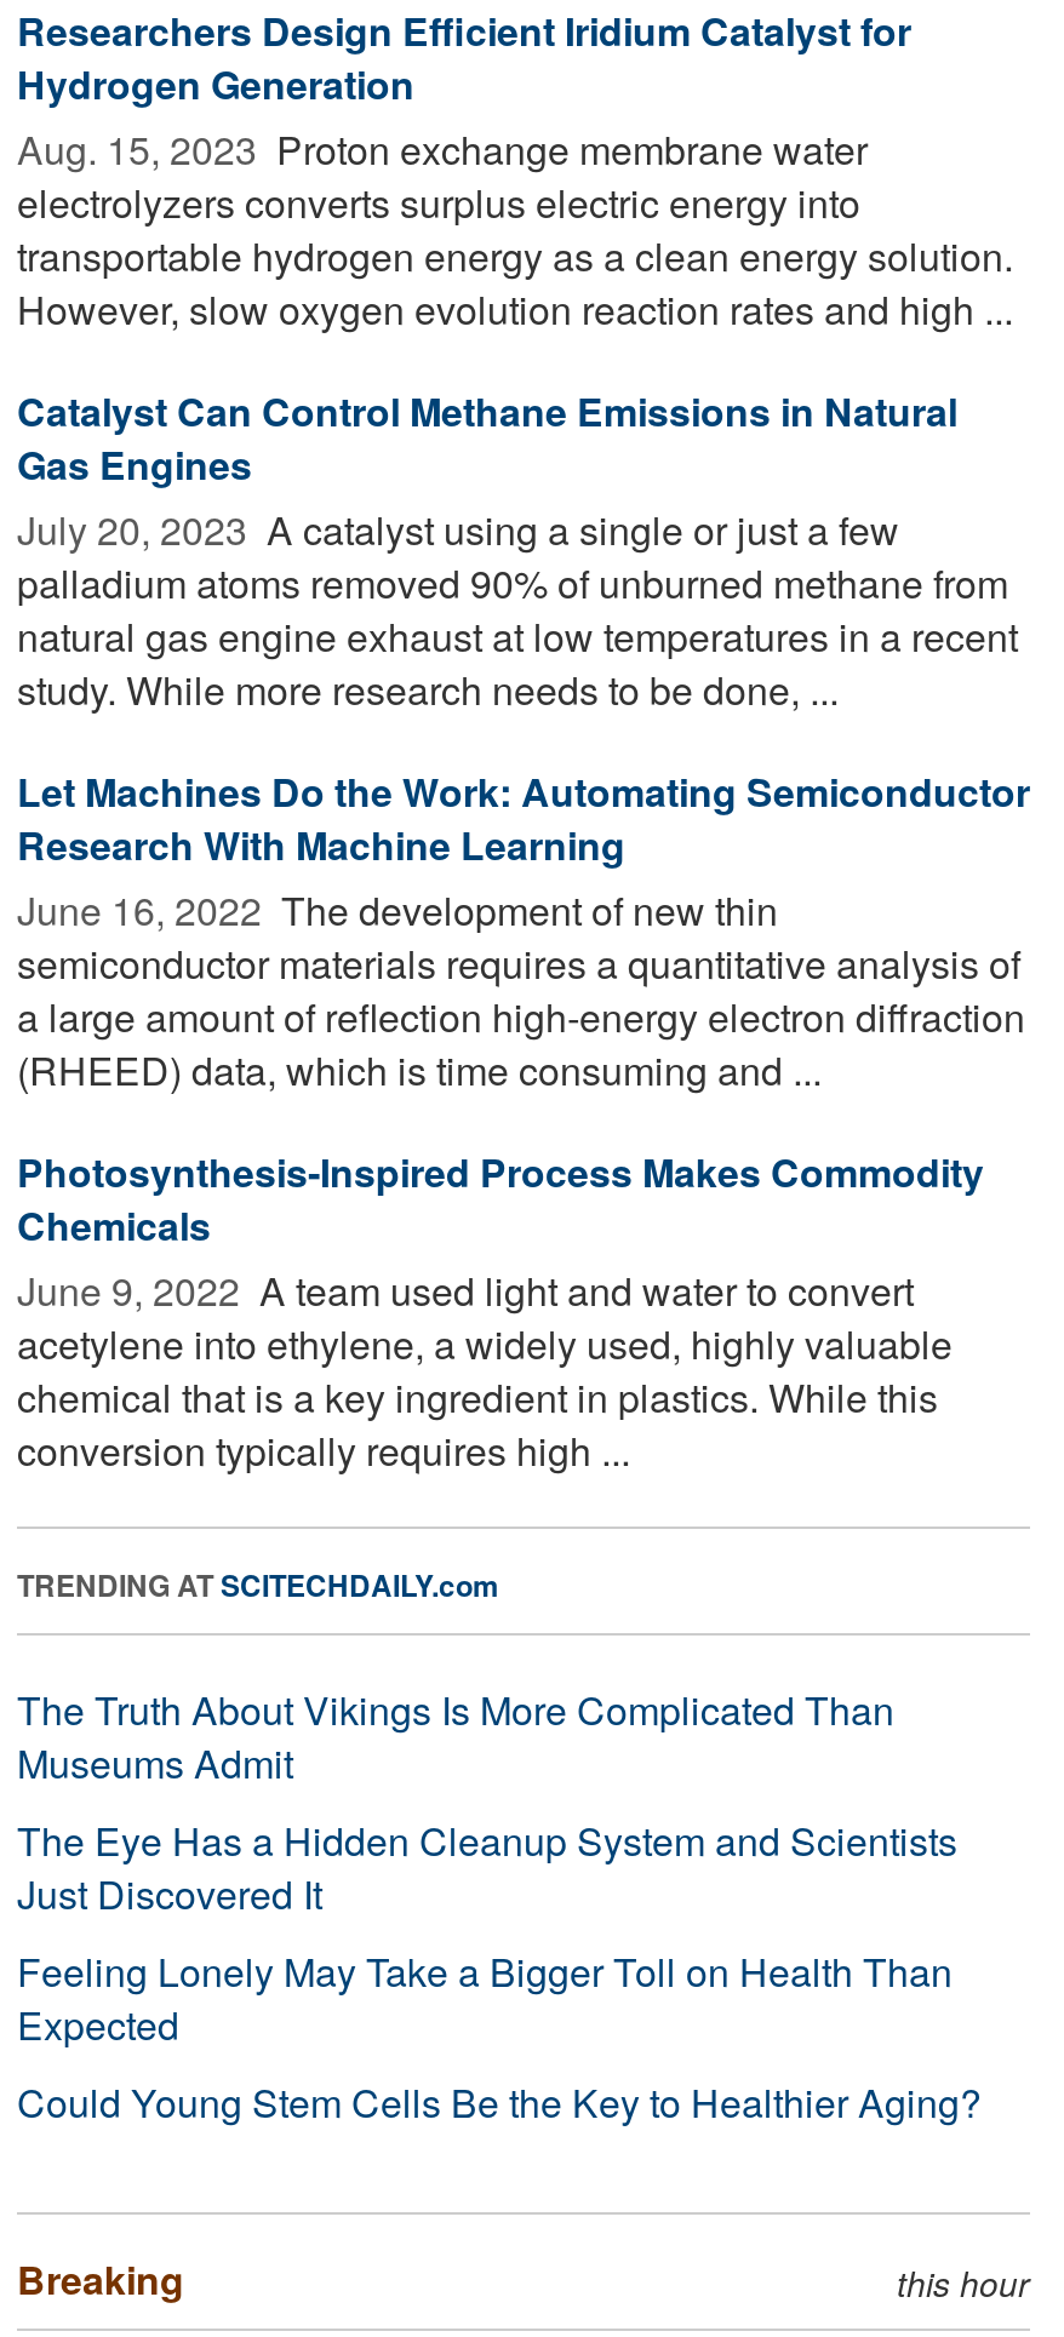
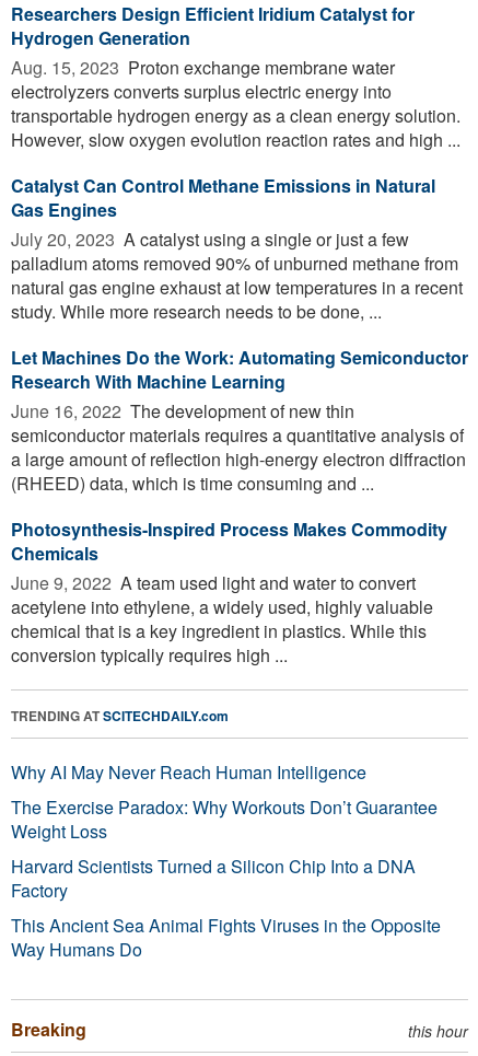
[17,1681,982,2129] The Truth About Vikings Is More Complicated Than | Museums Admit | The Eye Has a Hidden Cleanup System and Scientists | Just Discovered It | Feeling Lonely May Take a Bigger Toll on Health Than | Expected | Could Young Stem Cells Be the Key to Healthier Aging? -> [11,759,441,962] Why AI May Never Reach Human Intelligence | The Exercise Paradox: Why Workouts Don’t Guarantee | Weight Loss | Harvard Scientists Turned a Silicon Chip Into a DNA | Factory | This Ancient Sea Animal Fights Viruses in the Opposite | Way Humans Do

